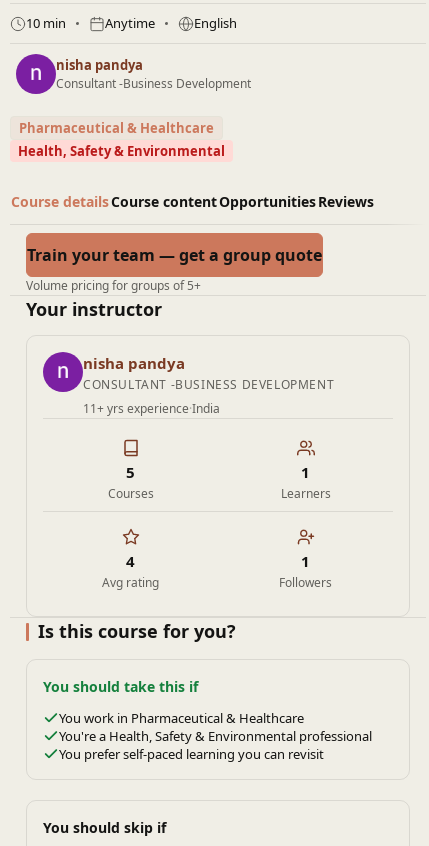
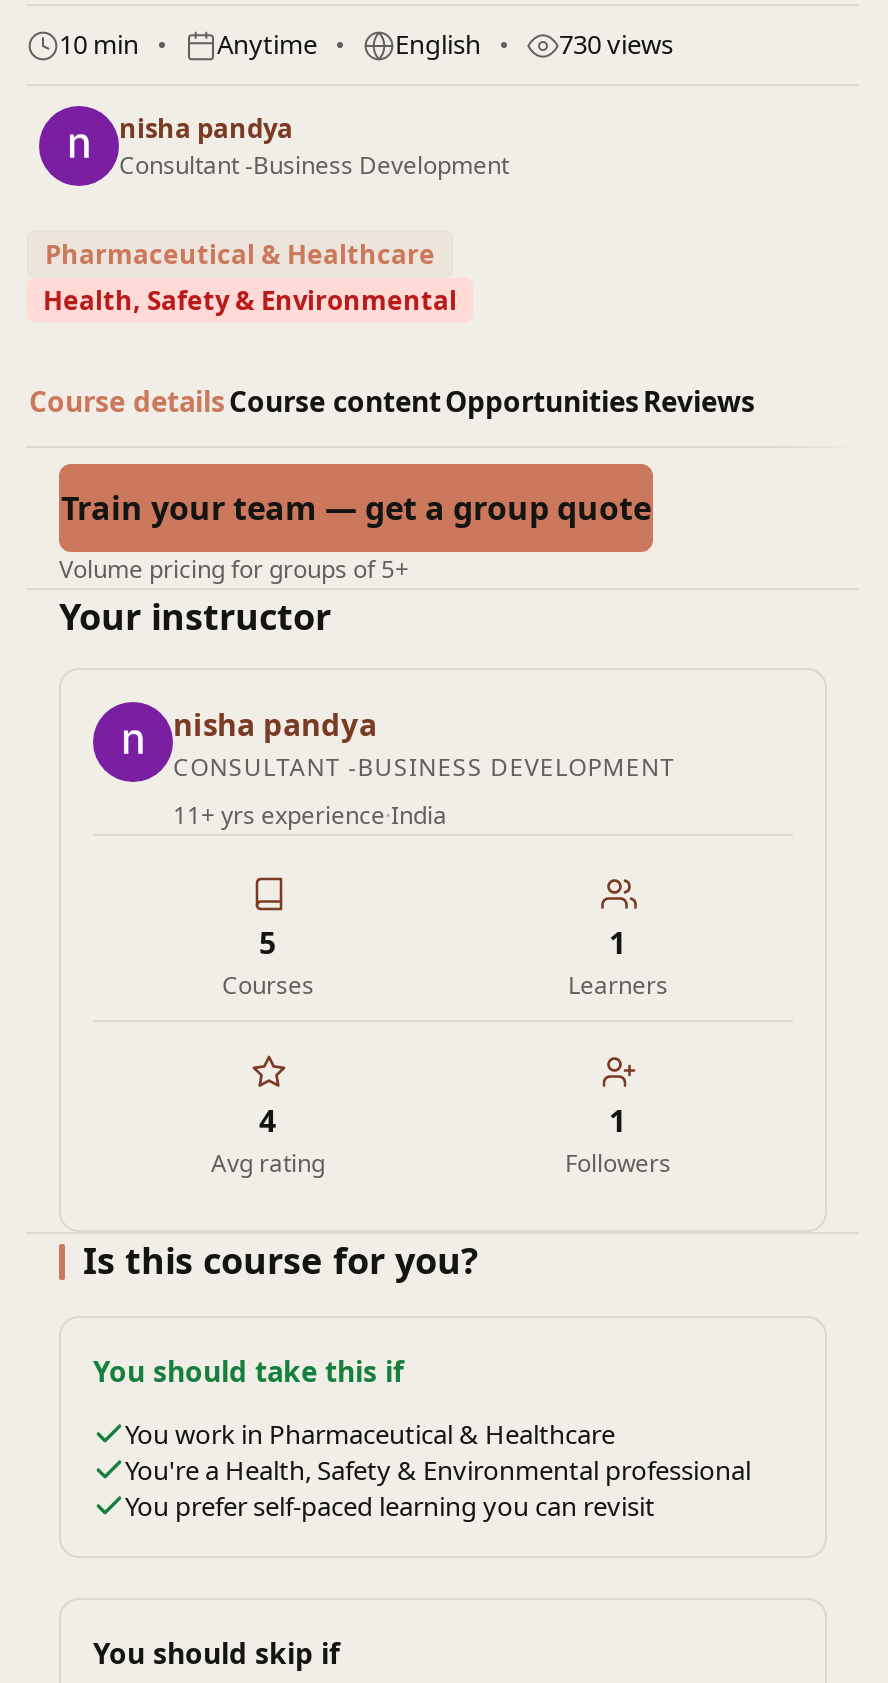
none -> [559,26,673,62] 730 views

